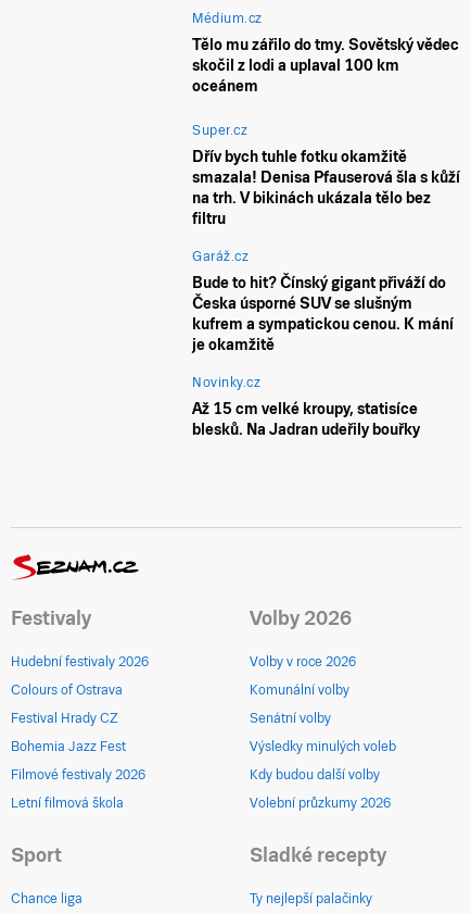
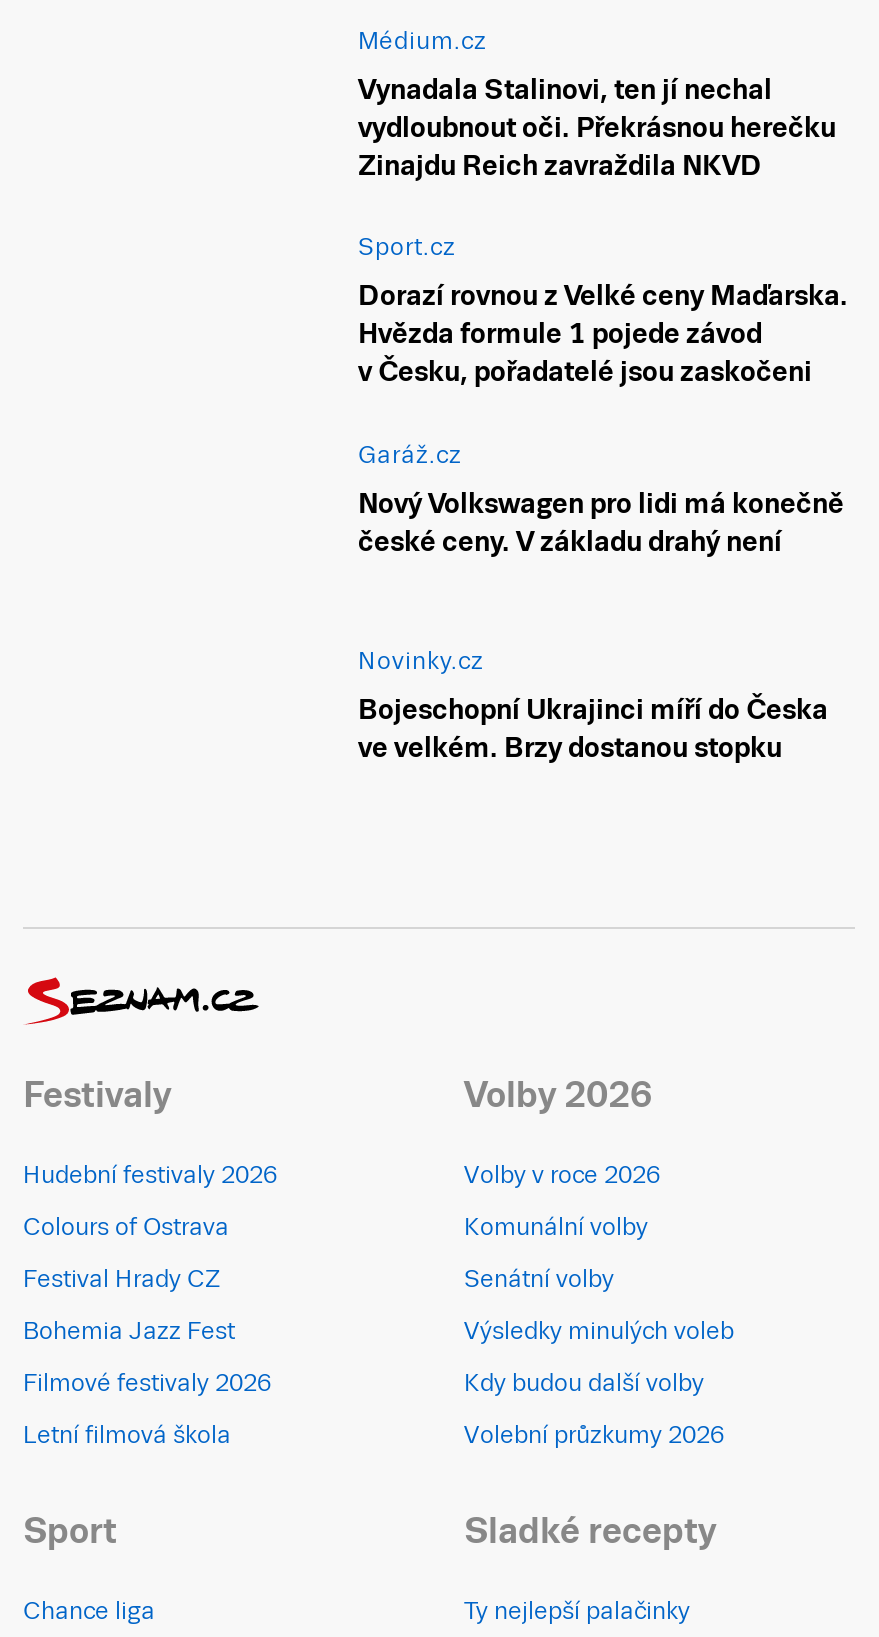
[193,36,460,95] Tělo mu zářilo do tmy. Sovětský vědec | skočil z lodi a uplaval 100 km | oceánem -> [358,73,836,181] Vynadala Stalinovi, ten jí nechal | vydloubnout oči. Překrásnou herečku | Zinajdu Reich zavraždila NKVD
[193,123,248,138] Super.cz -> [358,234,456,262] Sport.cz
[193,148,461,228] Dřív bych tuhle fotku okamžitě | smazala! Denisa Pfauserová šla s kůží | na trh. V bikinách ukázala tělo bez | filtru -> [358,280,848,388] Dorazí rovnou z Velké ceny Maďarska. | Hvězda formule 1 pojede závod | v Česku, pořadatelé jsou zaskočeni
[193,274,454,354] Bude to hit? Čínský gigant přiváží do | Česka úsporné SUV se slušným | kufrem a sympatickou cenou. K mání | je okamžitě -> [358,487,844,557] Nový Volkswagen pro lidi má konečně | české ceny. V základu drahý není
[193,400,421,438] Až 15 cm velké kroupy, statisíce | blesků. Na Jadran udeřily bouřky -> [358,694,828,764] Bojeschopní Ukrajinci míří do Česka | ve velkém. Brzy dostanou stopku

